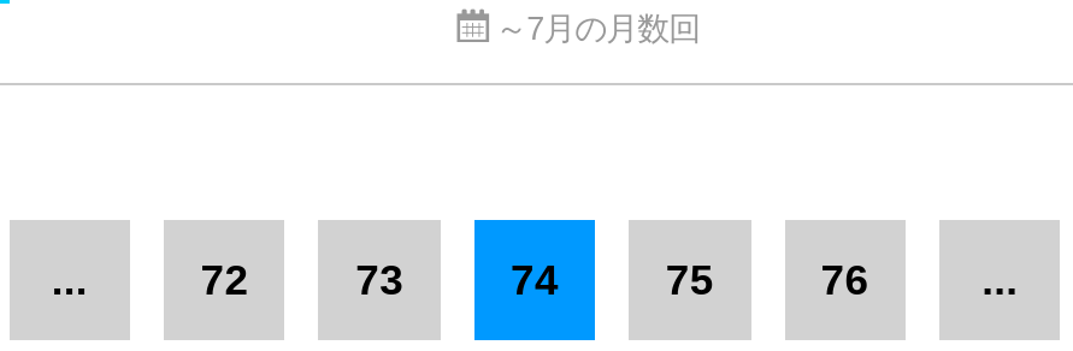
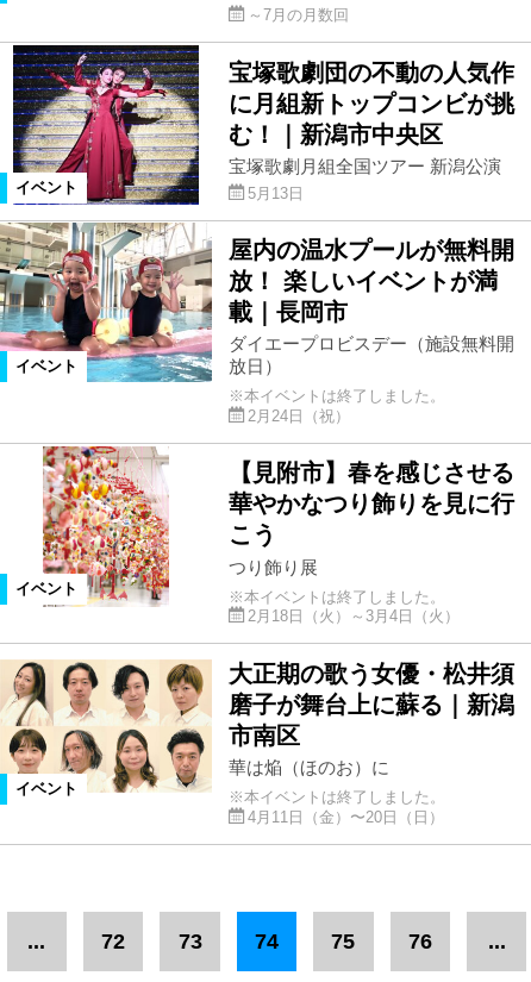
none -> [4,220,211,383] [image] | イベント
none -> [4,659,211,798] [image] | イベント
none -> [12,44,200,206] [image] | イベント
none -> [15,445,170,607] [image] | イベント
none -> [228,59,514,202] 宝塚歌劇団の不動の人気作 | に月組新トップコンビが挑 | む！｜新潟市中央区 | 宝塚歌劇月組全国ツアー 新潟公演 | 5月13日
none -> [228,237,514,425] 屋内の温水プールが無料開 | 放！ 楽しいイベントが満 | 載｜長岡市 | ダイエープロビスデー（施設無料開 | 放日） | ※本イベントは終了しました。 | 2月24日（祝）
none -> [228,460,514,625] 【見附市】春を感じさせる | 華やかなつり飾りを見に行 | こう | つり飾り展 | ※本イベントは終了しました。 | 2月18日（火）～3月4日（火）
none -> [228,660,514,826] 大正期の歌う女優・松井須 | 磨子が舞台上に蘇る｜新潟 | 市南区 | 華は焔（ほのお）に | ※本イベントは終了しました。 | 4月11日（金）〜20日（日）

